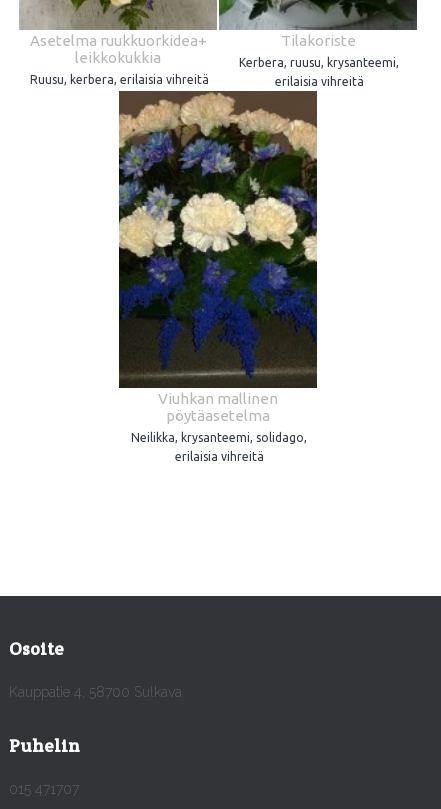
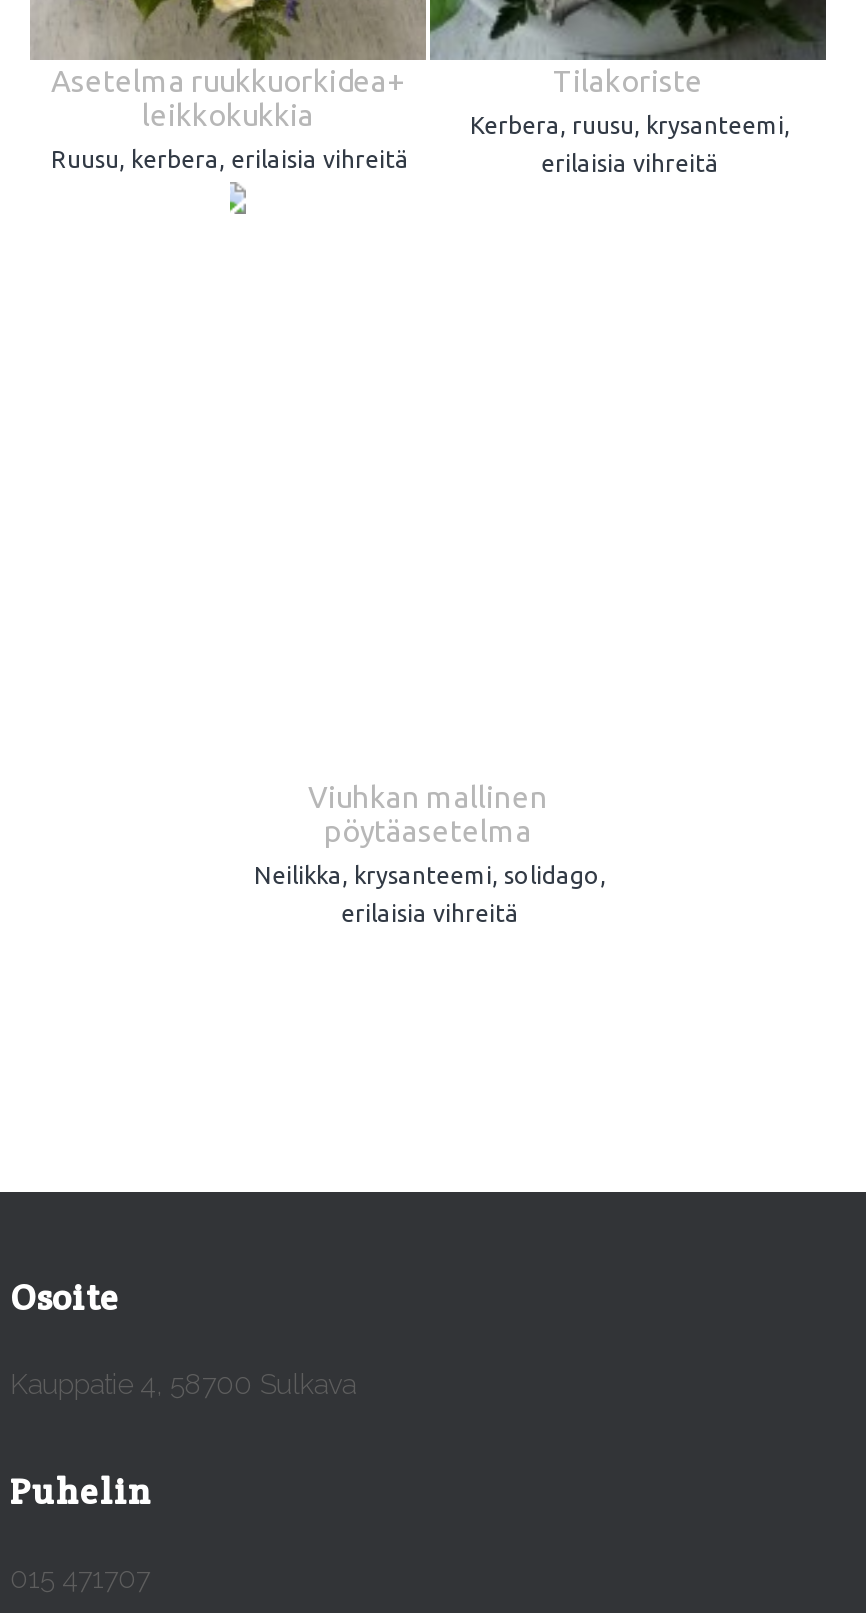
[118,90,318,389] [image] -> none

